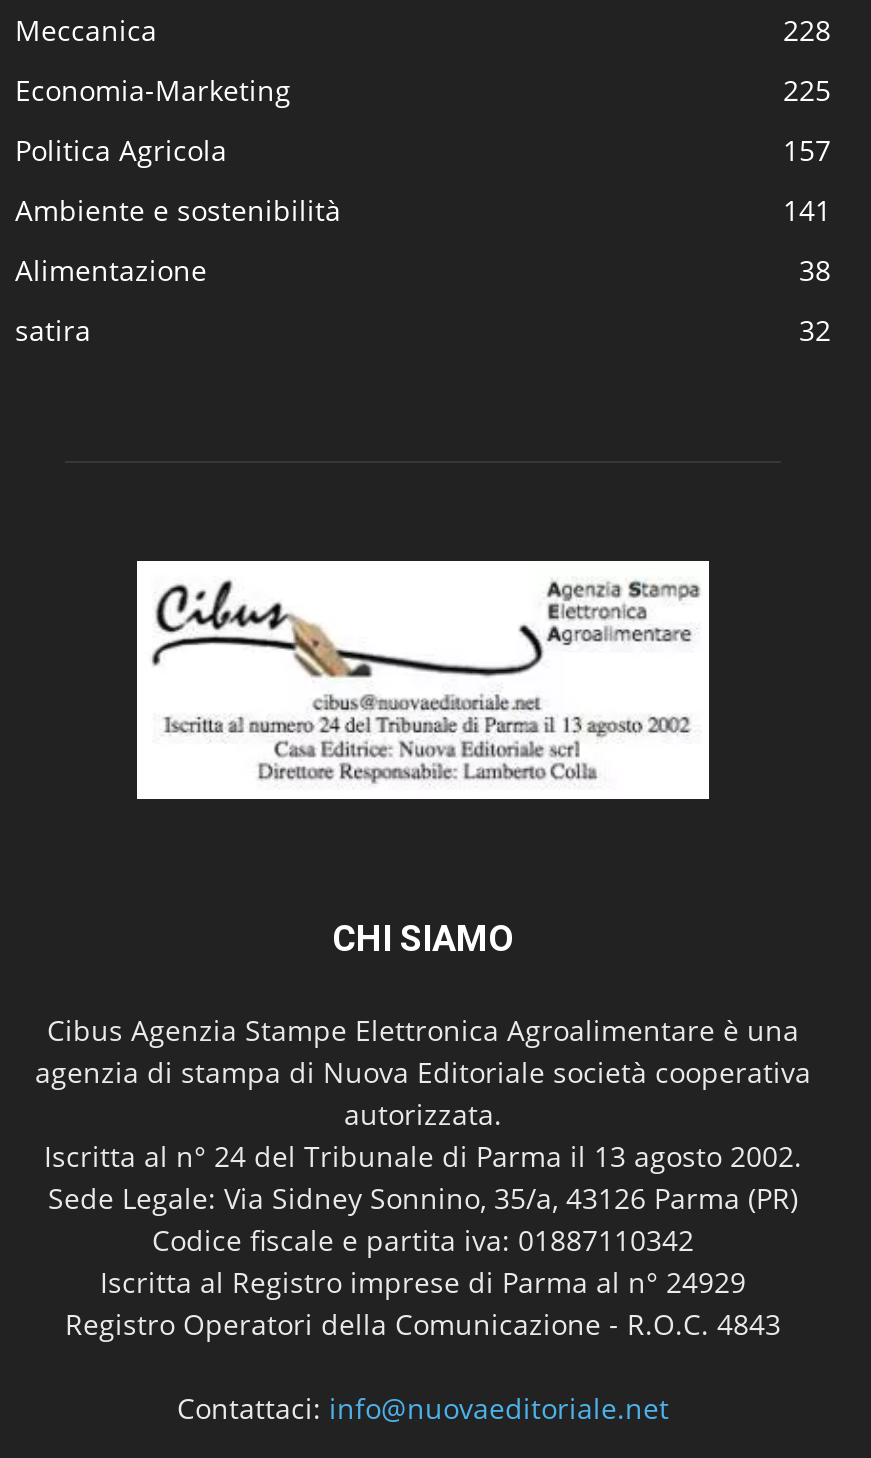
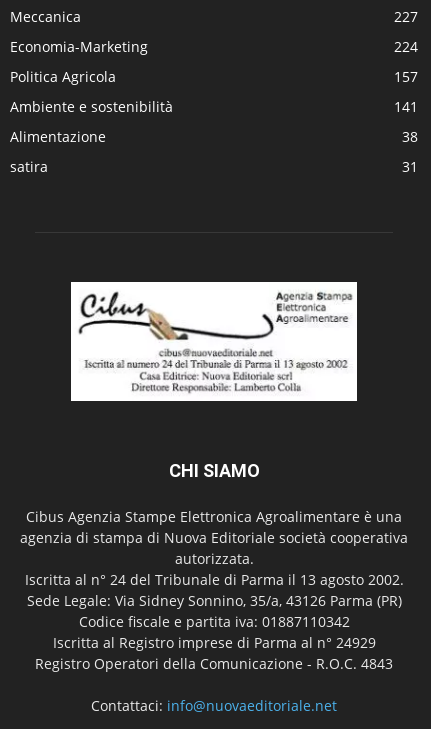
[783,11,831,49] 228 -> [394,7,418,26] 227
[783,71,831,109] 225 -> [394,37,418,56] 224
[799,311,831,349] 32 -> [402,157,418,176] 31

